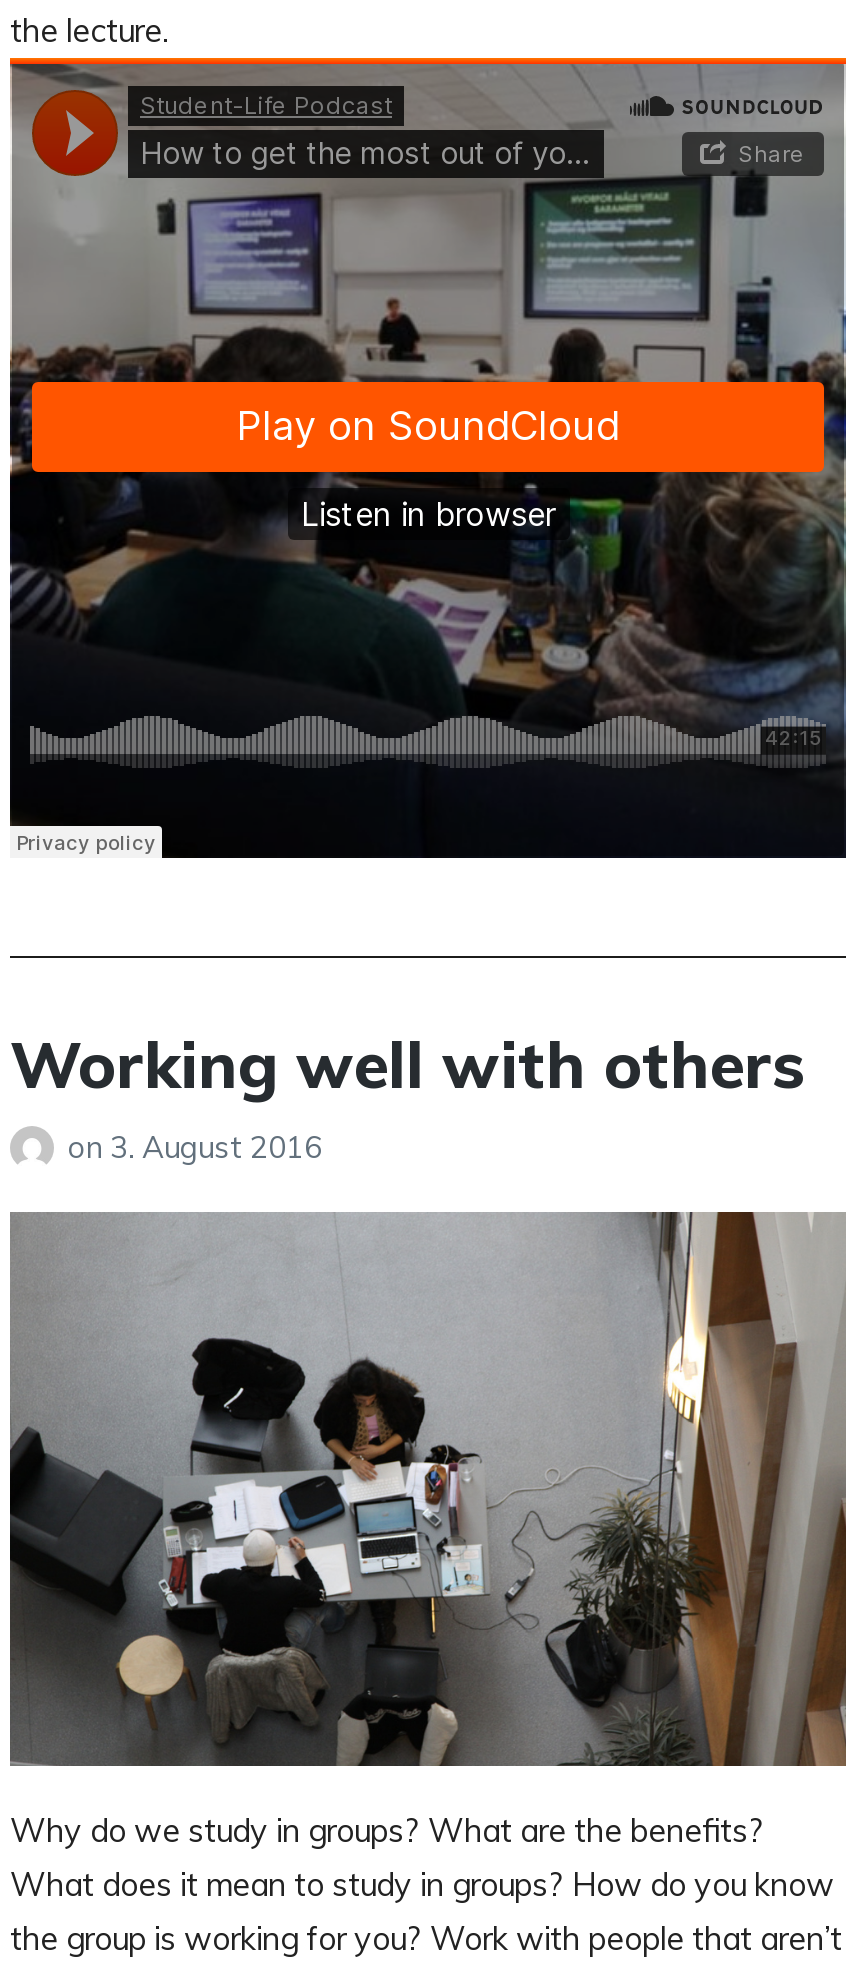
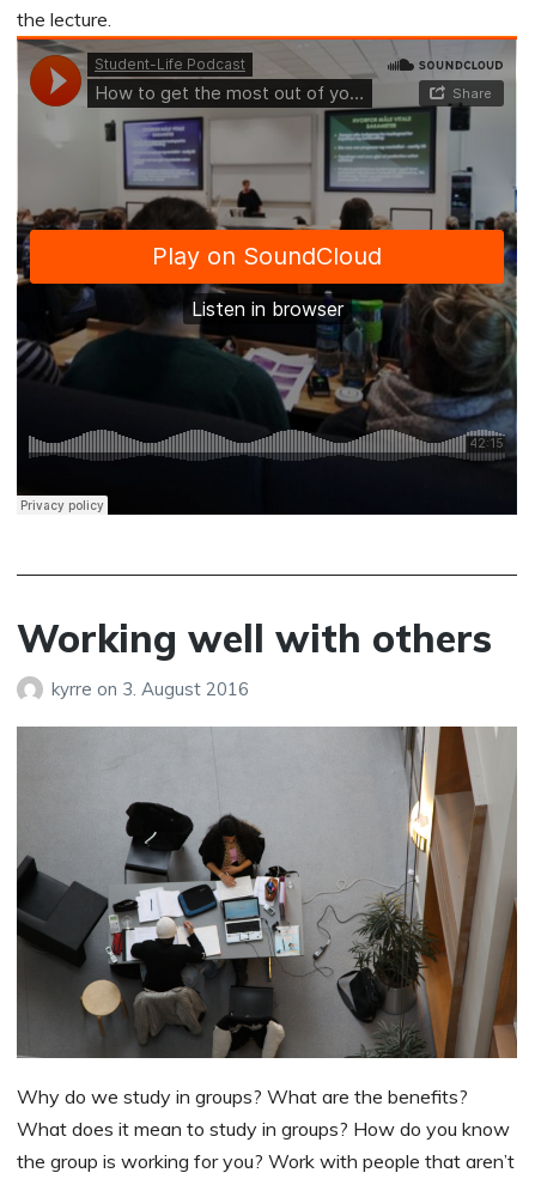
[68,1129,322,1167] on 3. August 2016 -> [51,677,249,700] kyrre on 3. August 2016

